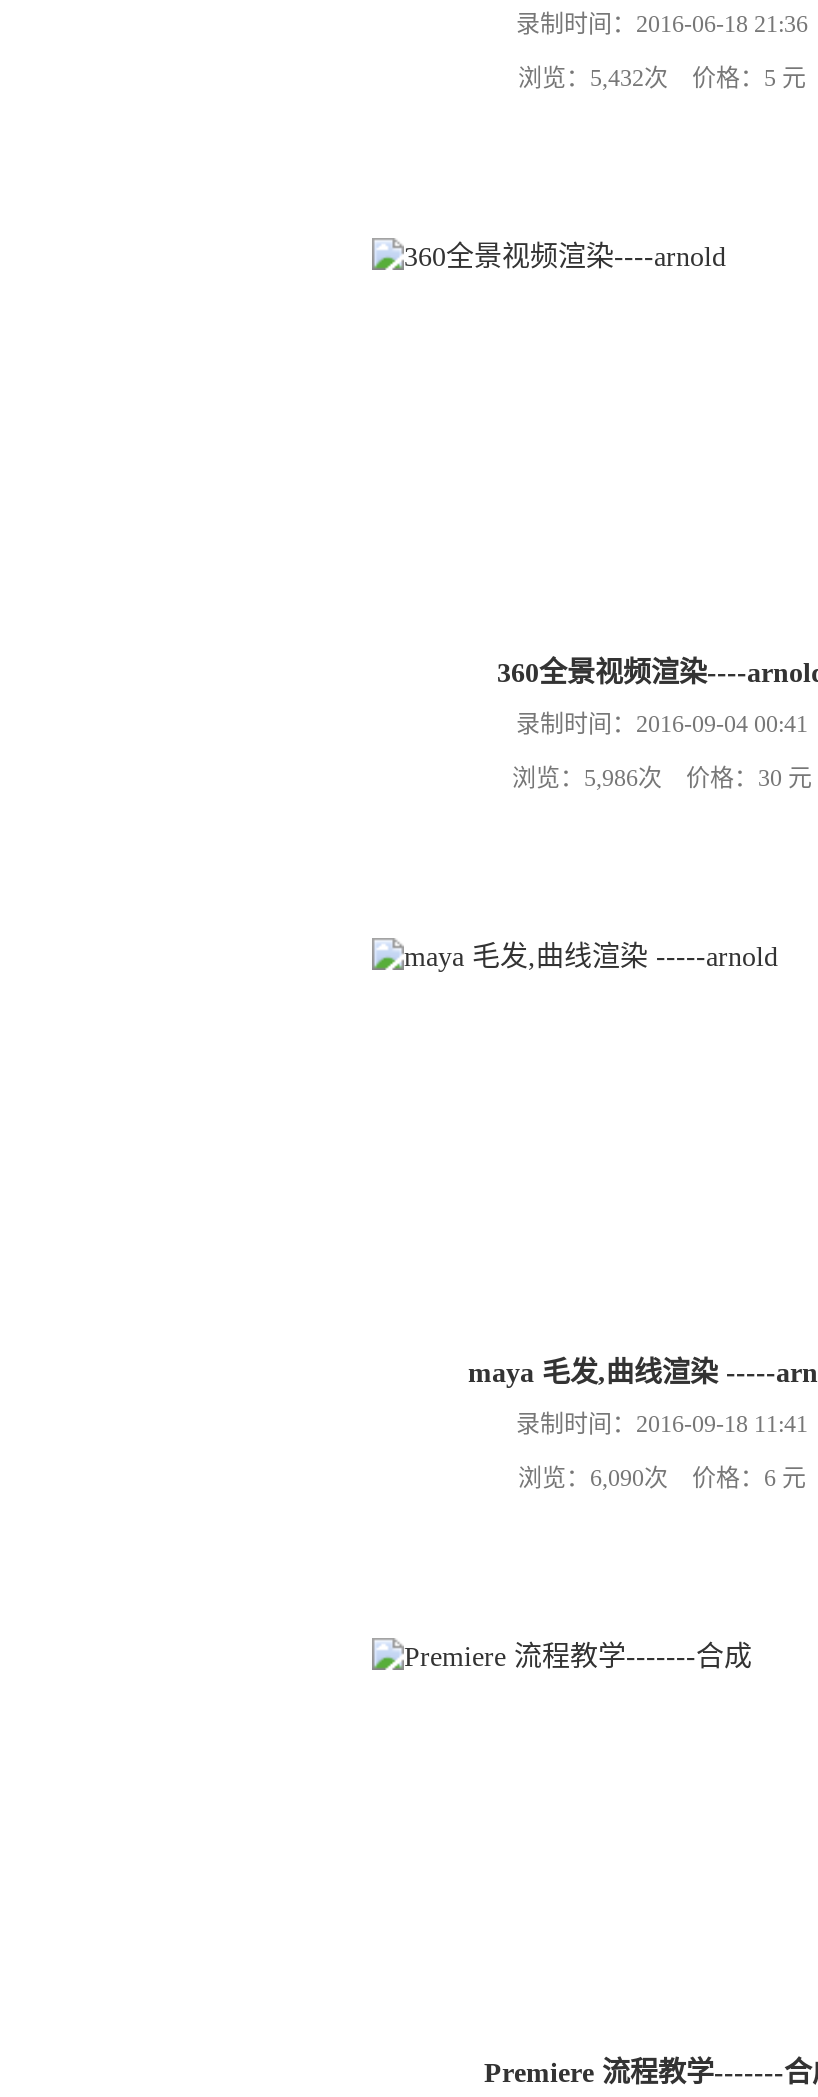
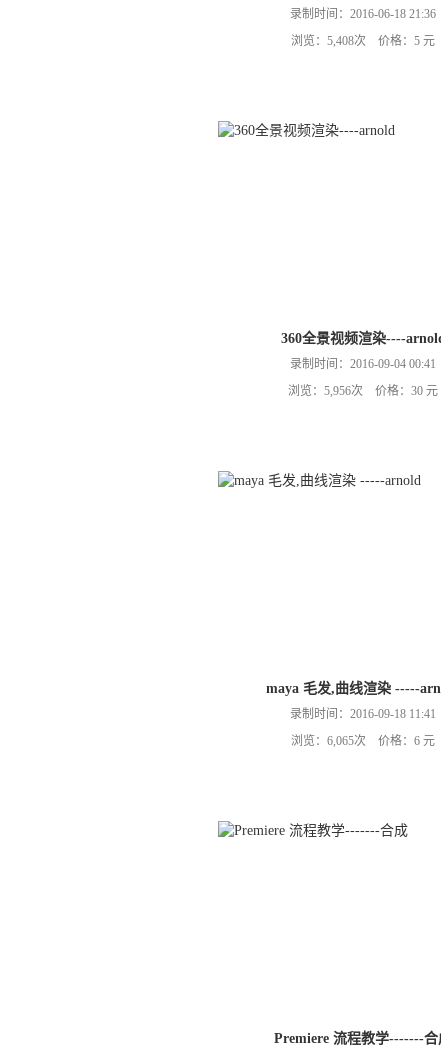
[518,64,806,92] 浏览：5,432次 价格：5 元 -> [291,34,435,48] 浏览：5,408次 价格：5 元
[512,764,812,792] 浏览：5,986次 价格：30 元 -> [288,384,438,398] 浏览：5,956次 价格：30 元
[518,1464,806,1492] 浏览：6,090次 价格：6 元 -> [291,734,435,748] 浏览：6,065次 价格：6 元

